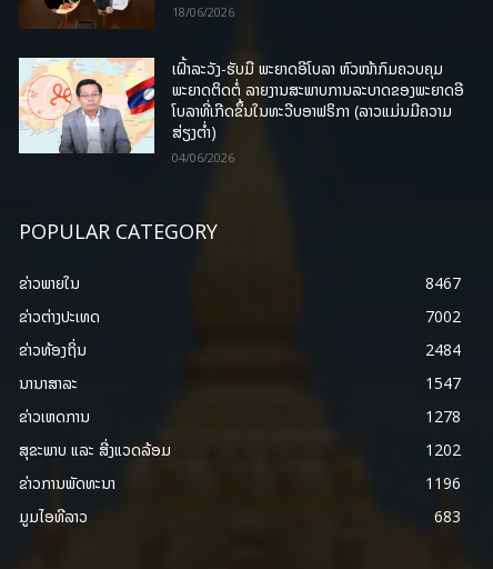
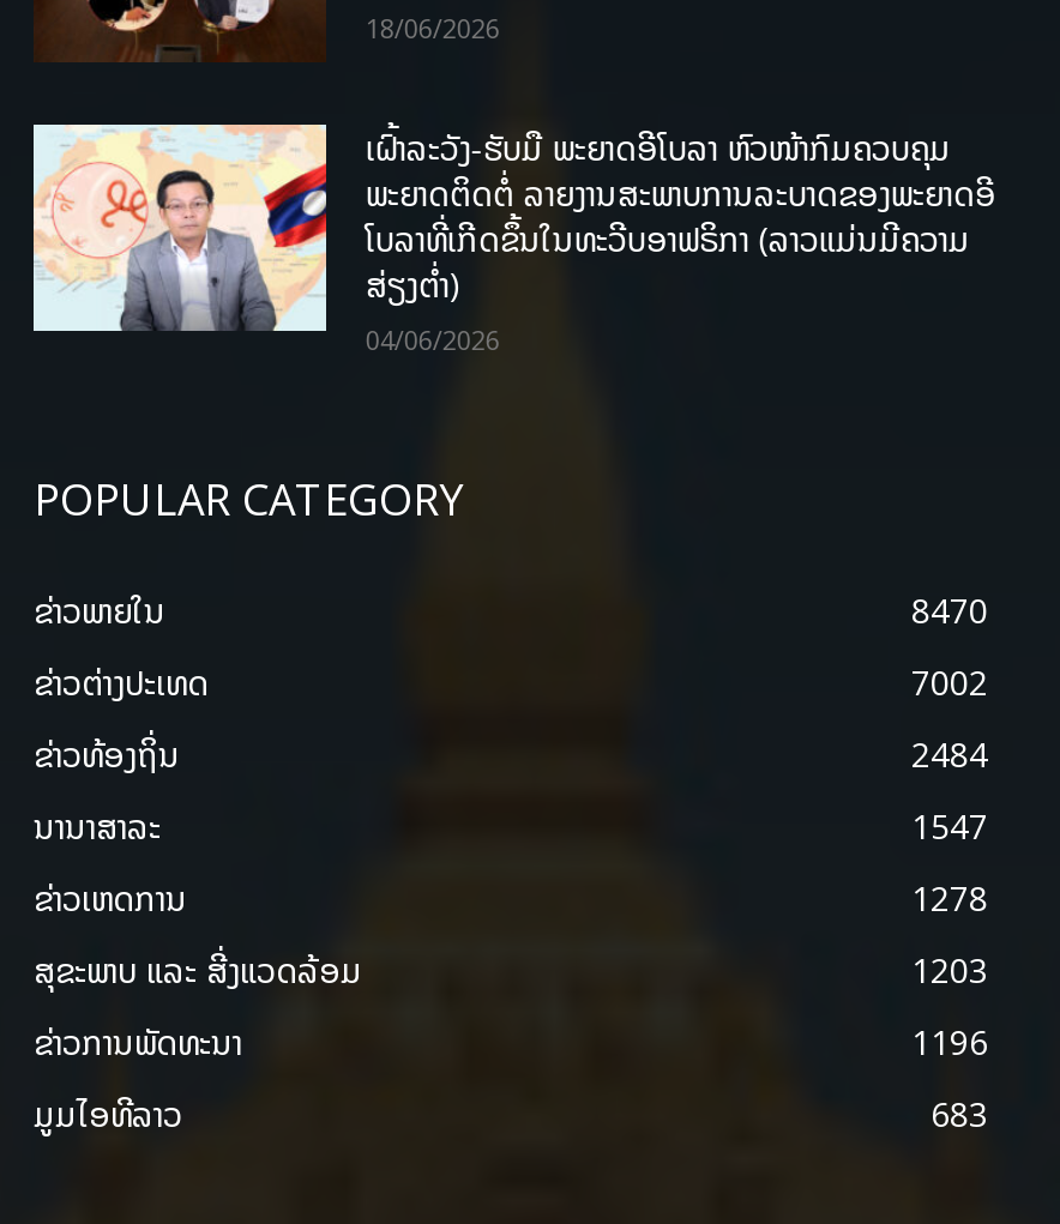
[425,272,461,294] 8467 -> [911,588,988,633] 8470
[425,439,461,460] 1202 -> [911,947,988,993] 1203

